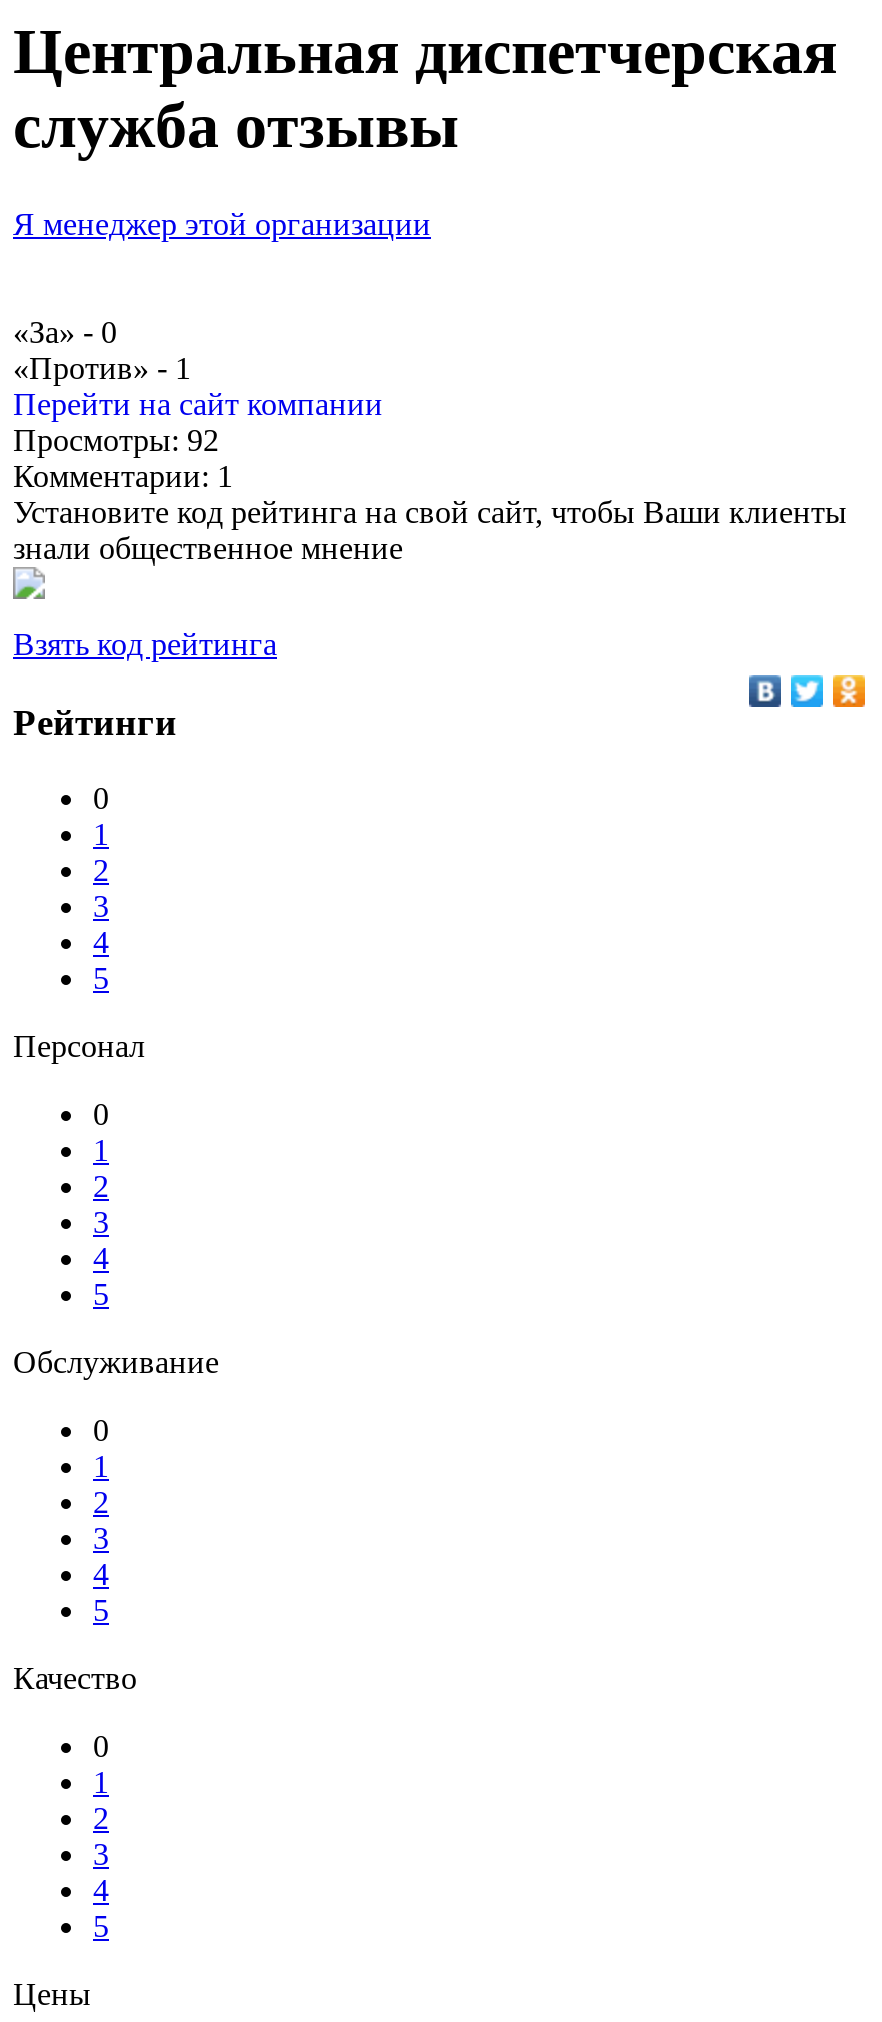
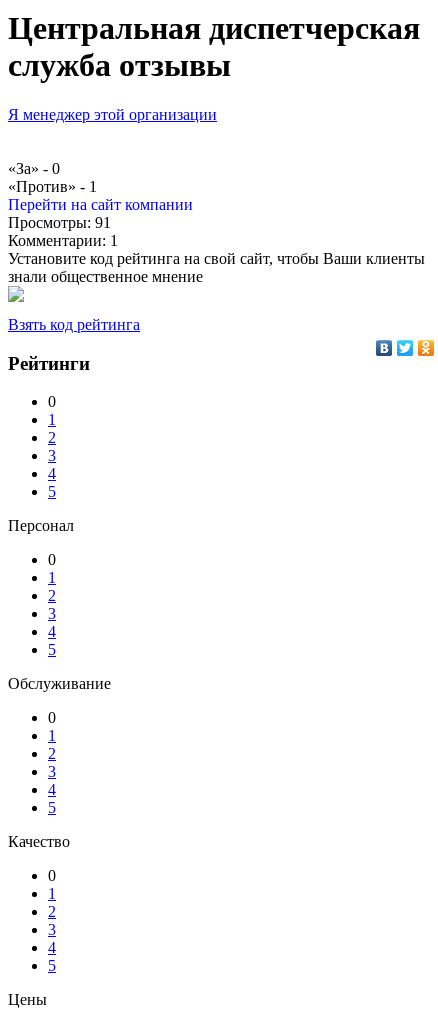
[13,423,219,457] Просмотры: 92 -> [8,214,111,231] Просмотры: 91

